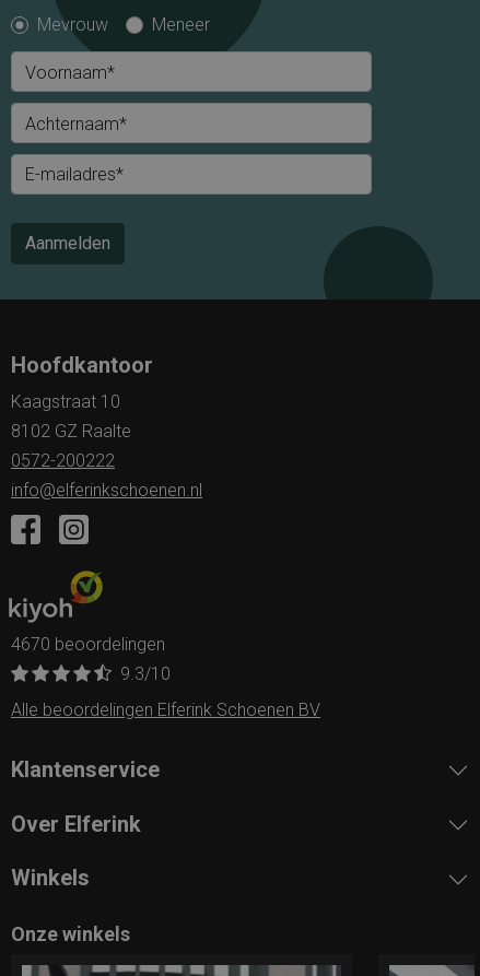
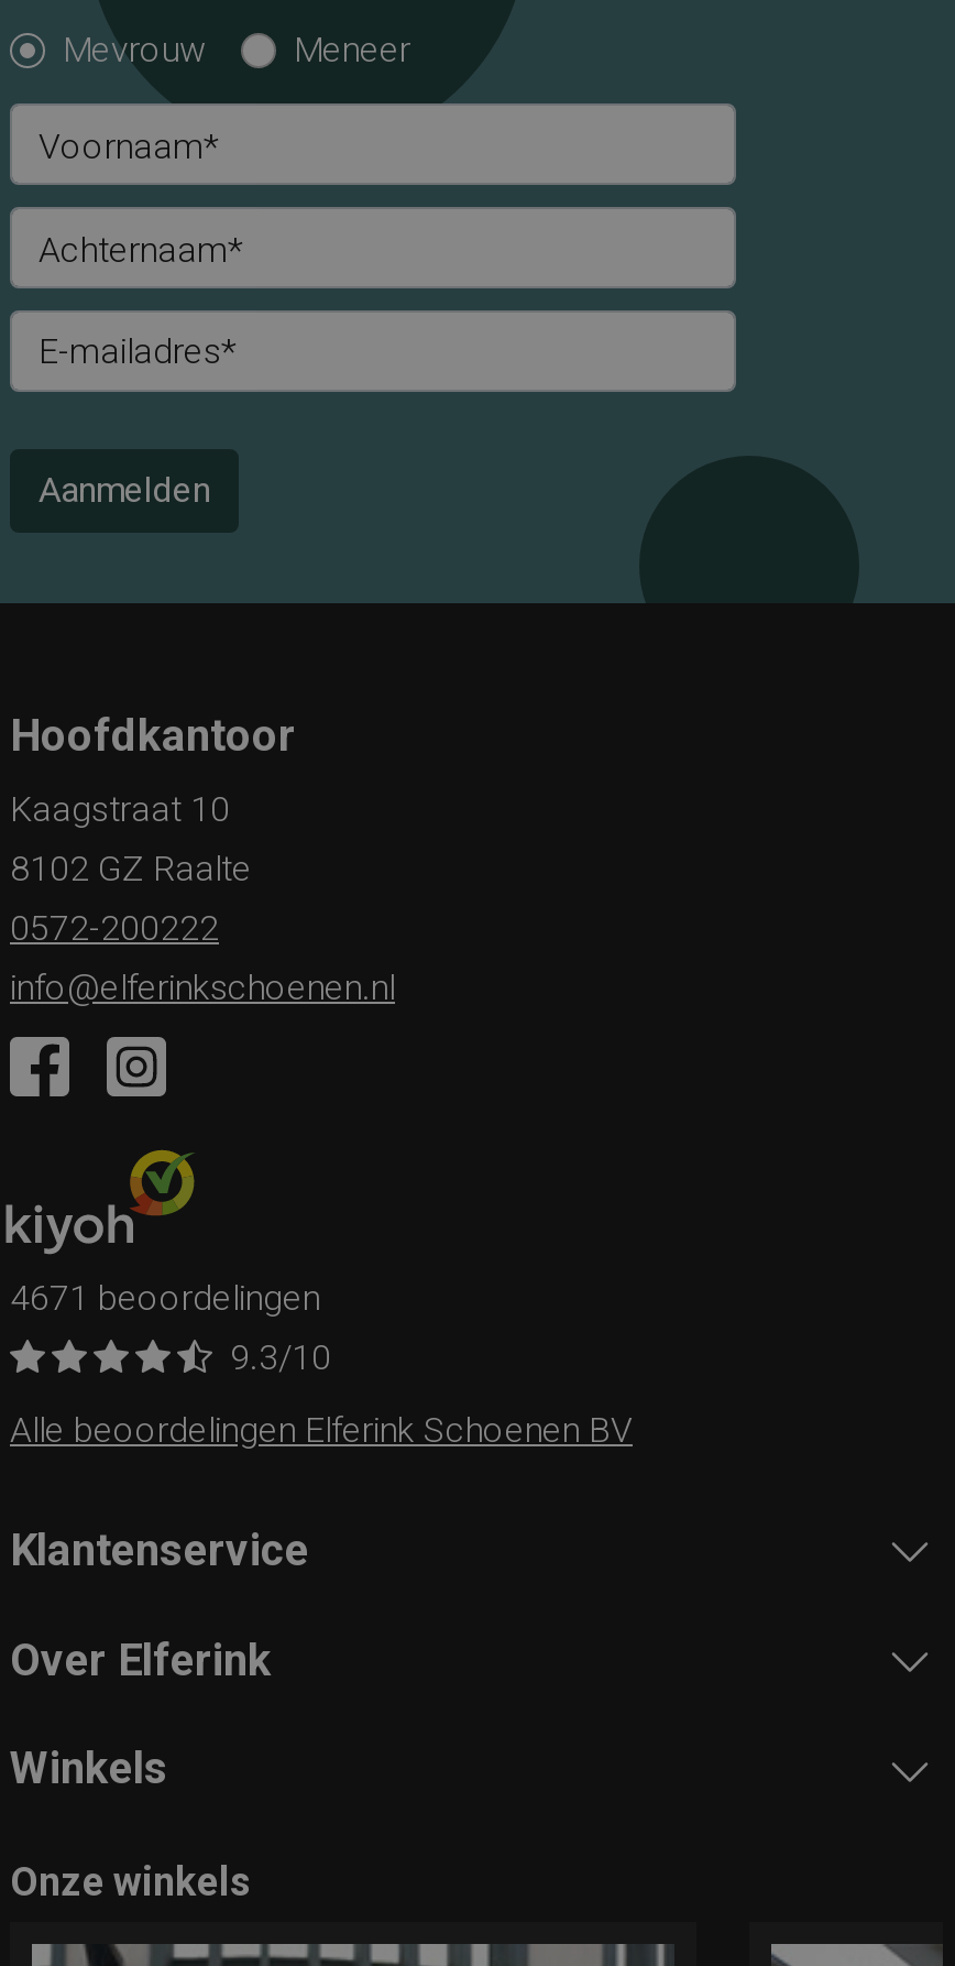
[11,634,165,655] 4670 beoordelingen -> [10,1277,320,1319] 4671 beoordelingen

